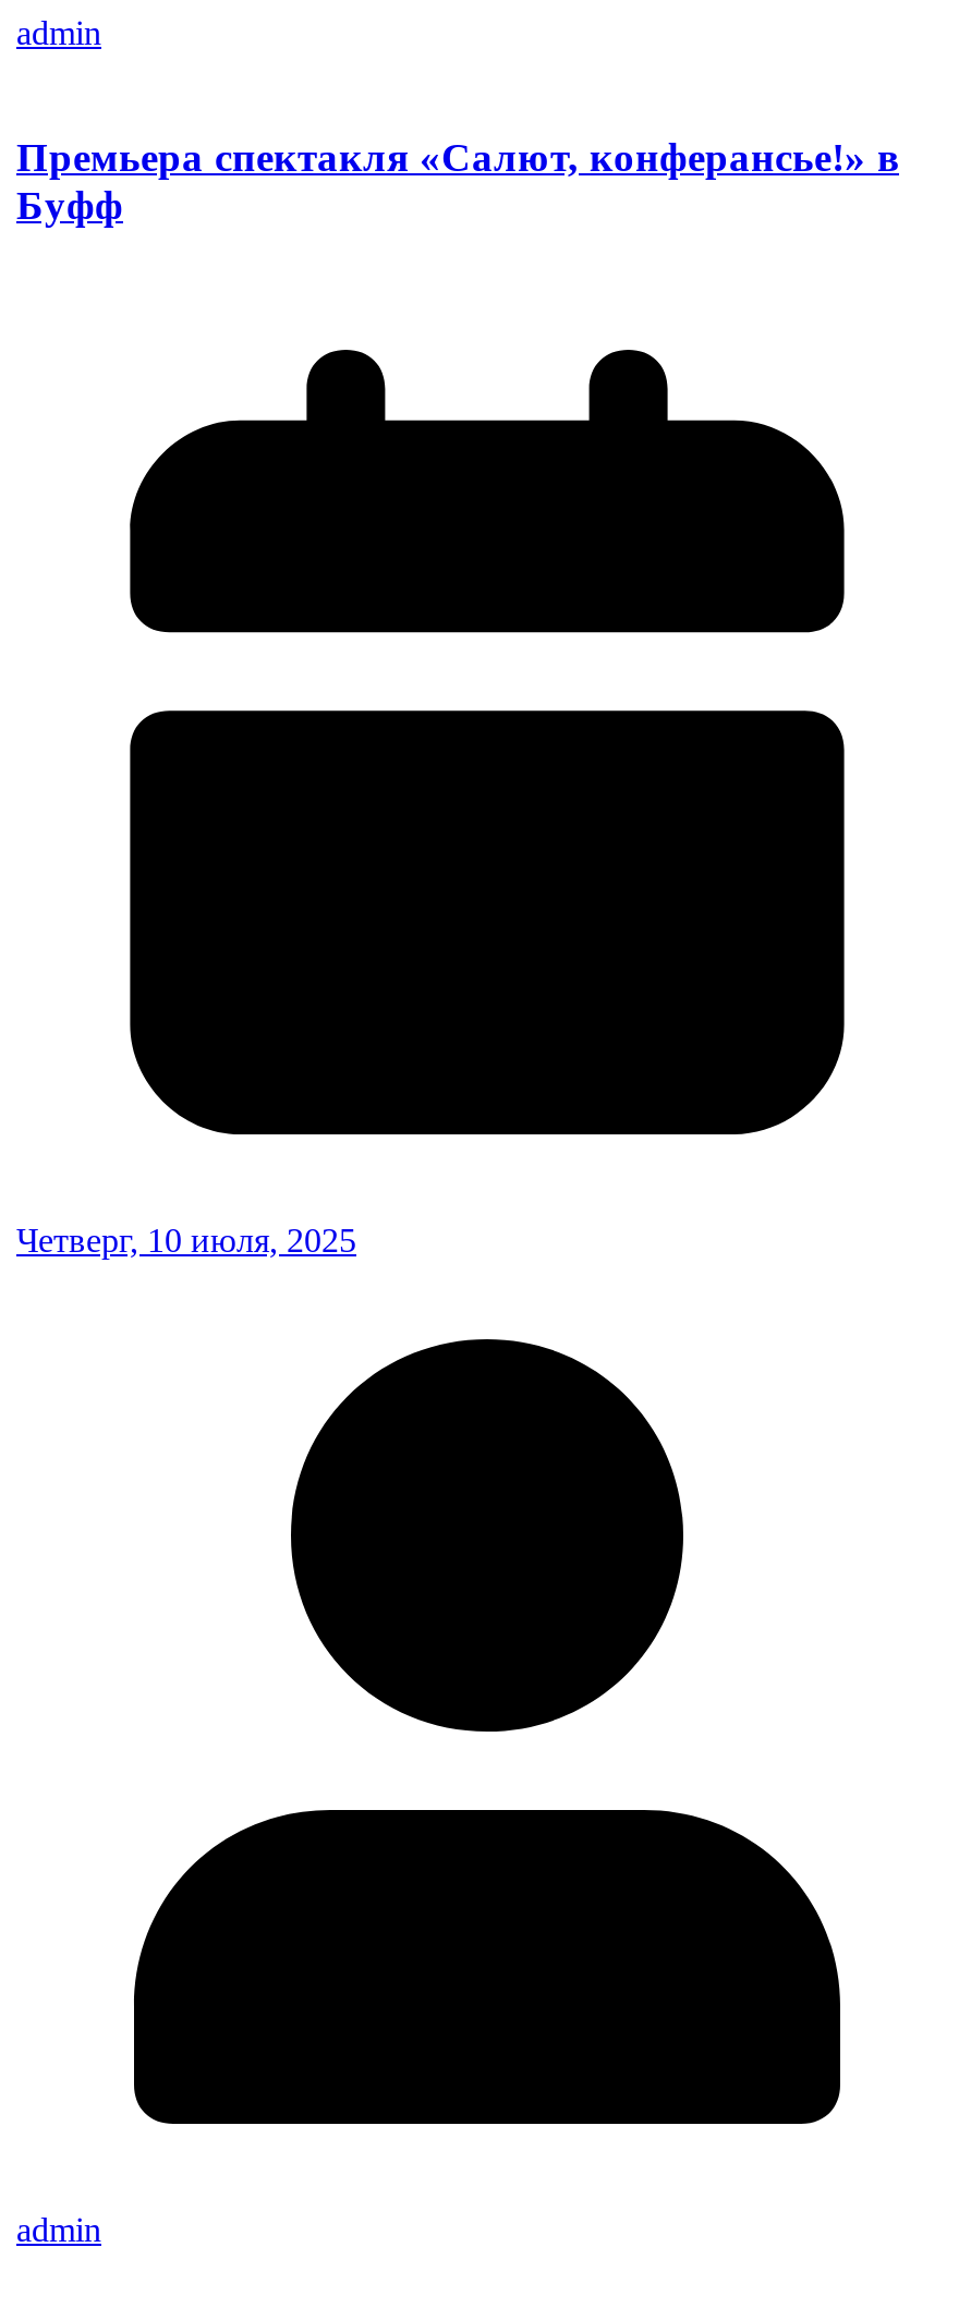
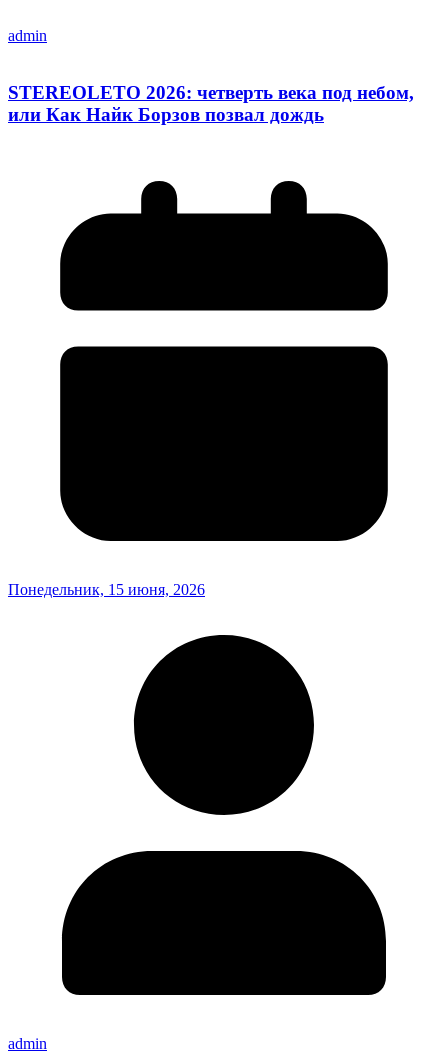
[16,134,899,227] Премьера спектакля «Салют, конферансье!» в | Буфф -> [8,82,414,125] STEREOLETO 2026: четверть века под небом, | или Как Найк Борзов позвал дождь
[16,1220,356,1258] Четверг, 10 июля, 2025 -> [8,580,205,597] Понедельник, 15 июня, 2026

